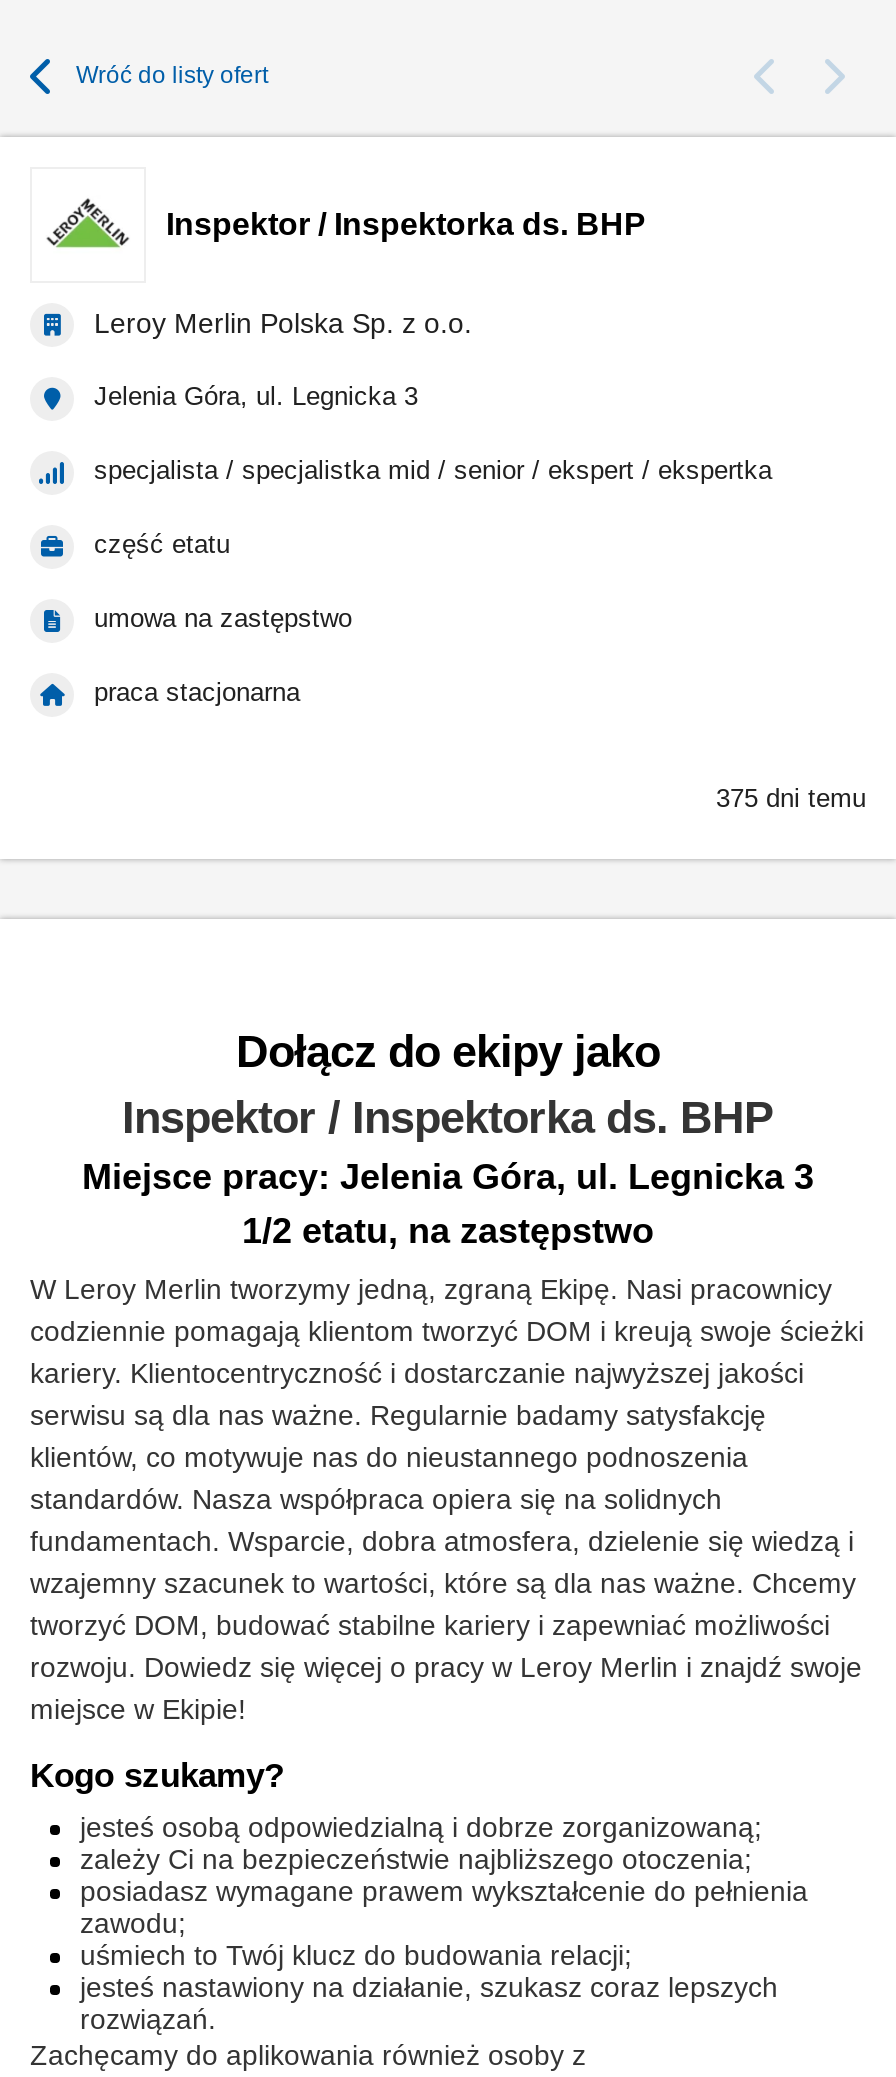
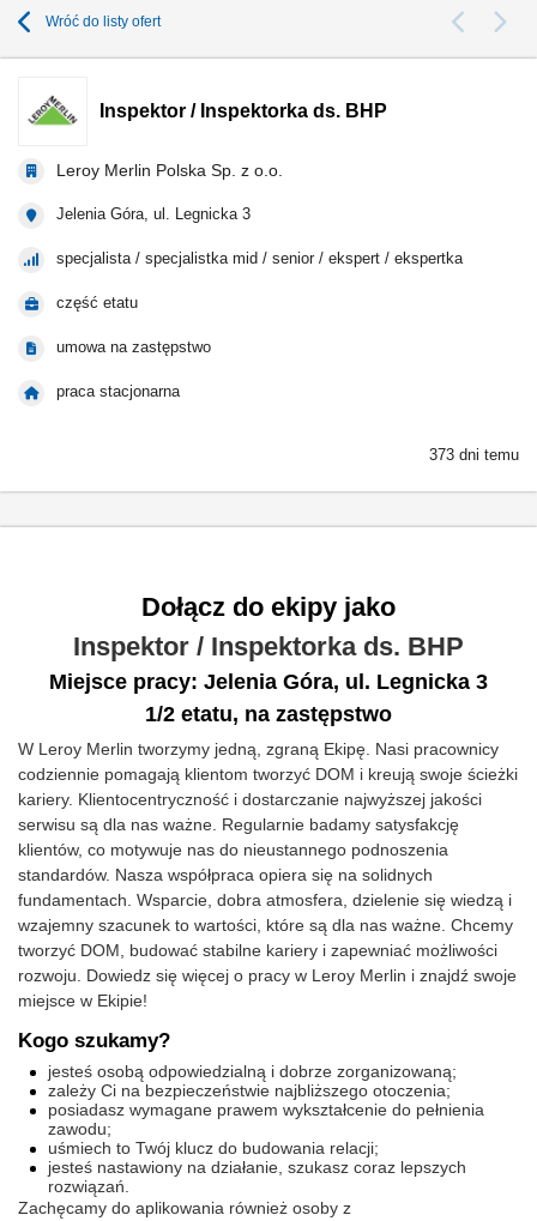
[716,783,866,813] 375 dni temu -> [429,446,519,464] 373 dni temu

